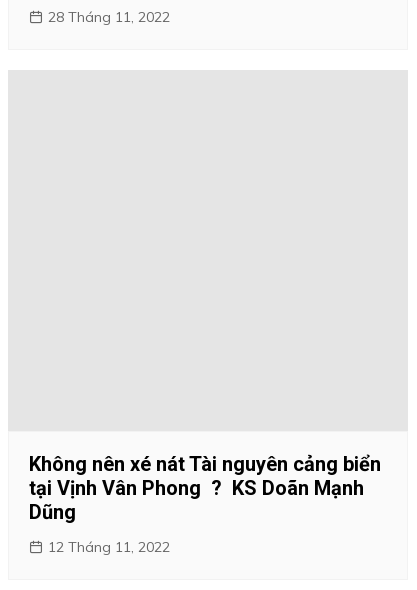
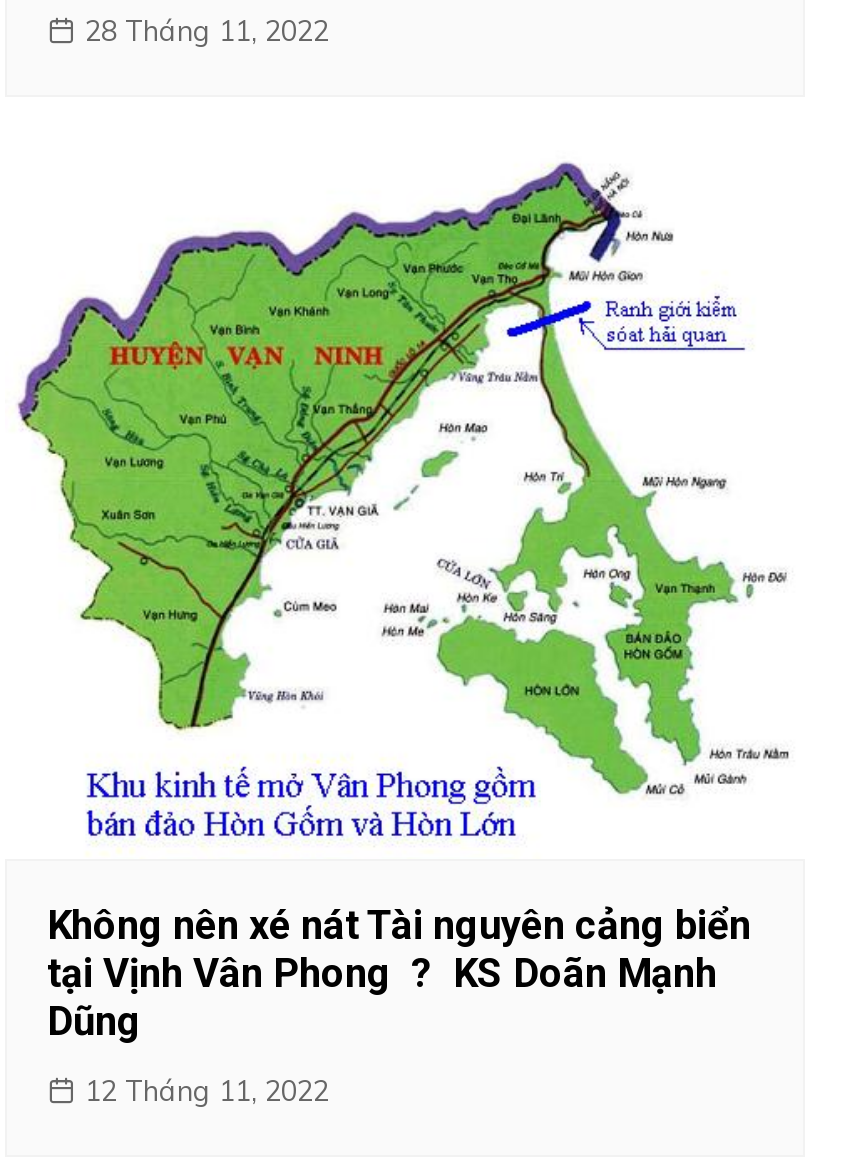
none -> [11,143,799,853] [image]

